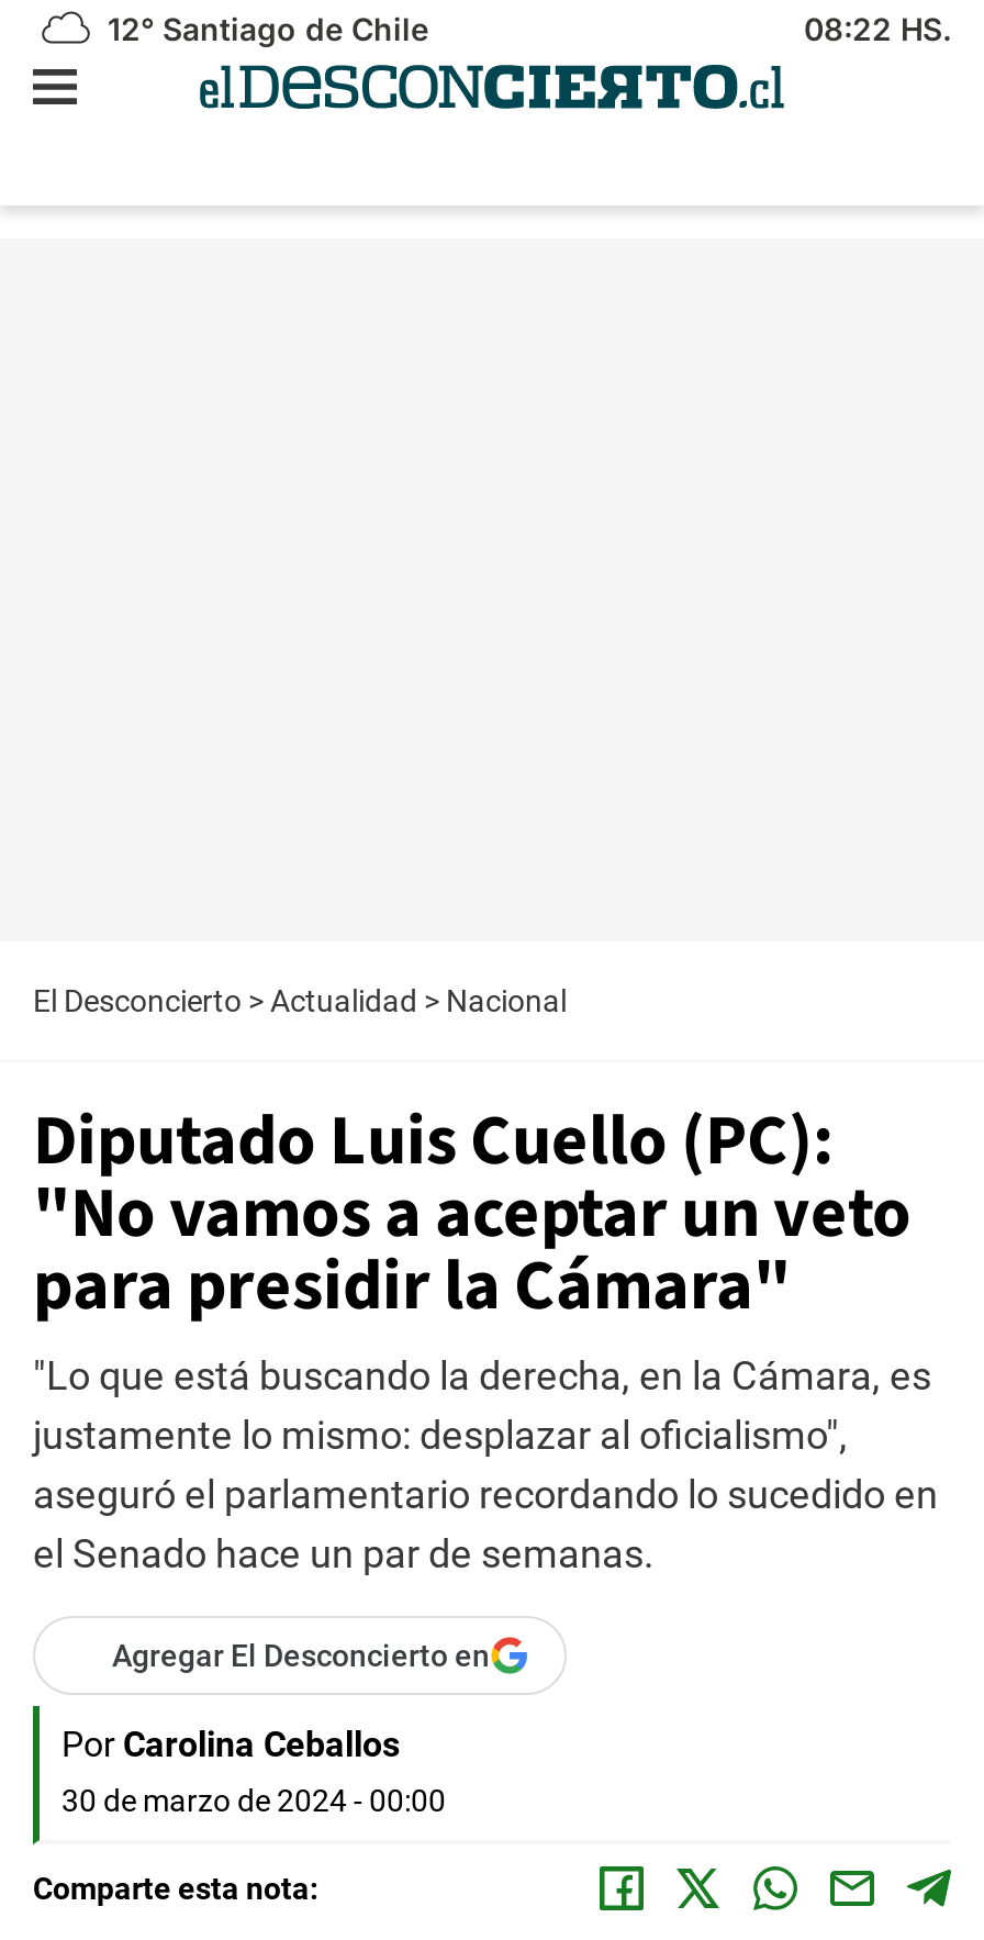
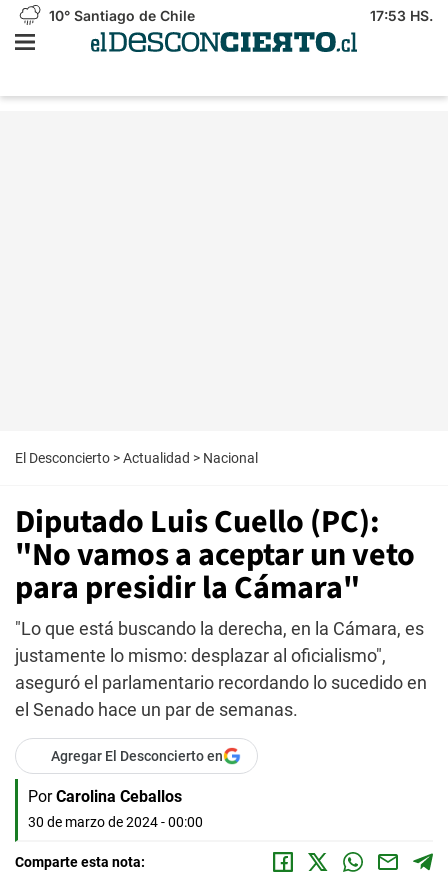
[99,10,428,47] 12° Santiago de Chile -> [45,7,195,24] 10° Santiago de Chile
[804,10,951,47] 08:22 HS. -> [370,7,433,24] 17:53 HS.

